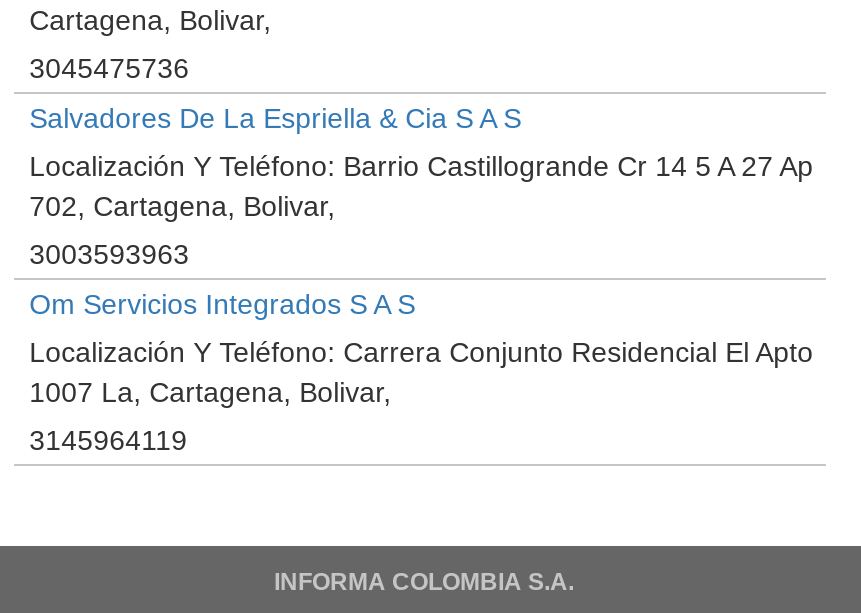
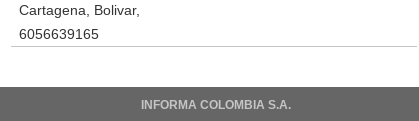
[29,52,813,456] 3045475736 | Salvadores De La Espriella & Cia S A S | Localización Y Teléfono: Barrio Castillogrande Cr 14 5 A 27 Ap | 702, Cartagena, Bolivar | 3003593963 | Om Servicios Integrados S A S | Localización Y Teléfono: Carrera Conjunto Residencial El Apto | 1007 La, Cartagena, Bolivar | 3145964119 -> [19,26,99,42] 6056639165

